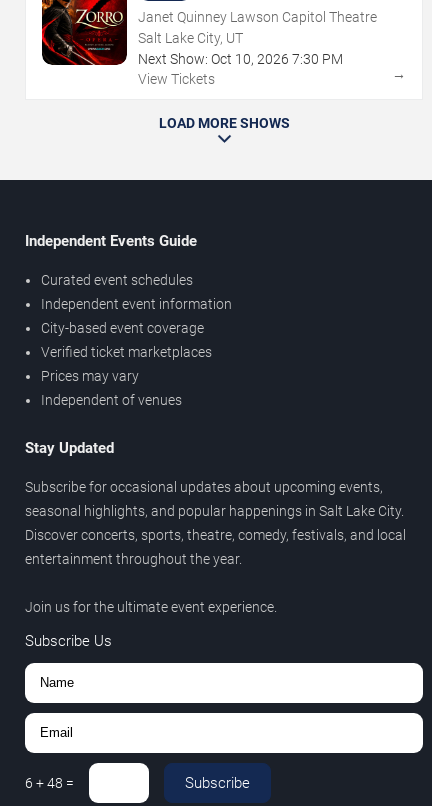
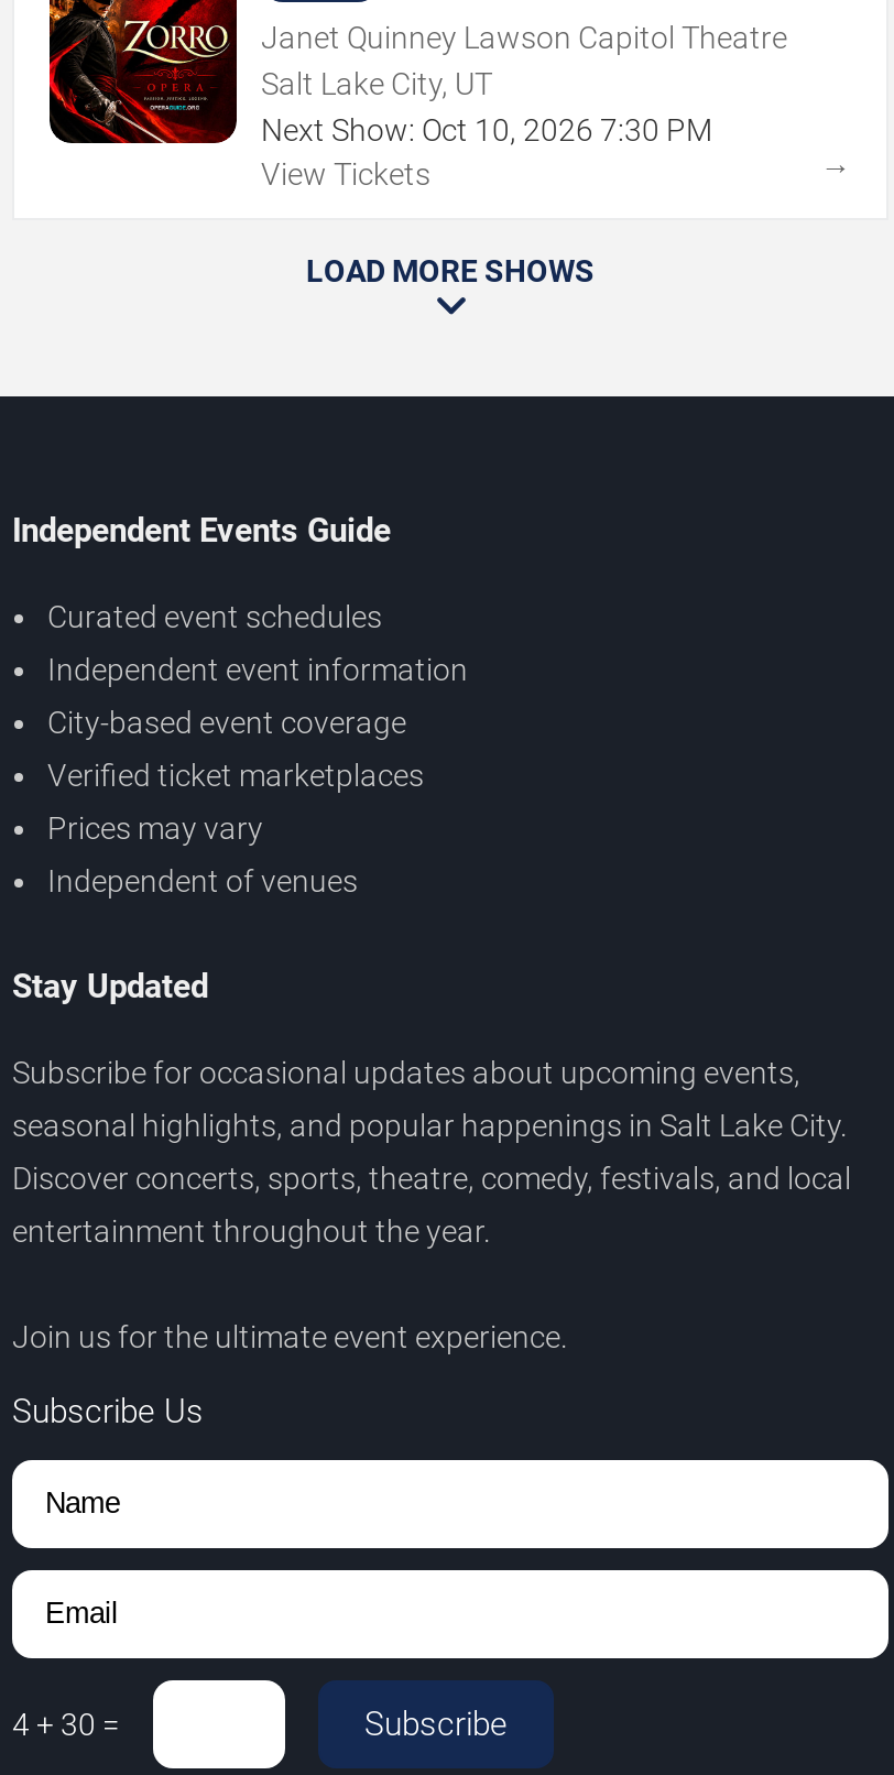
[25,775,74,791] 6 + 48 = -> [12,1706,120,1741] 4 + 30 =

